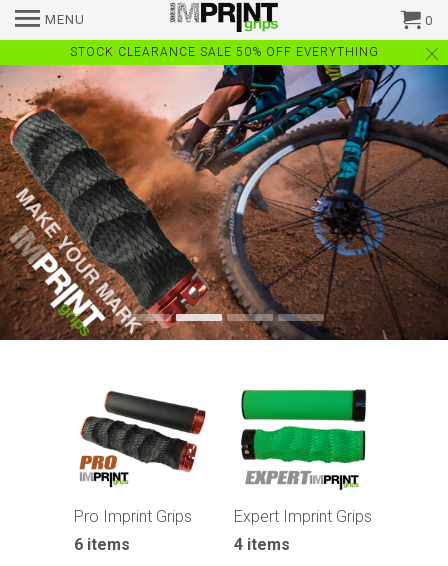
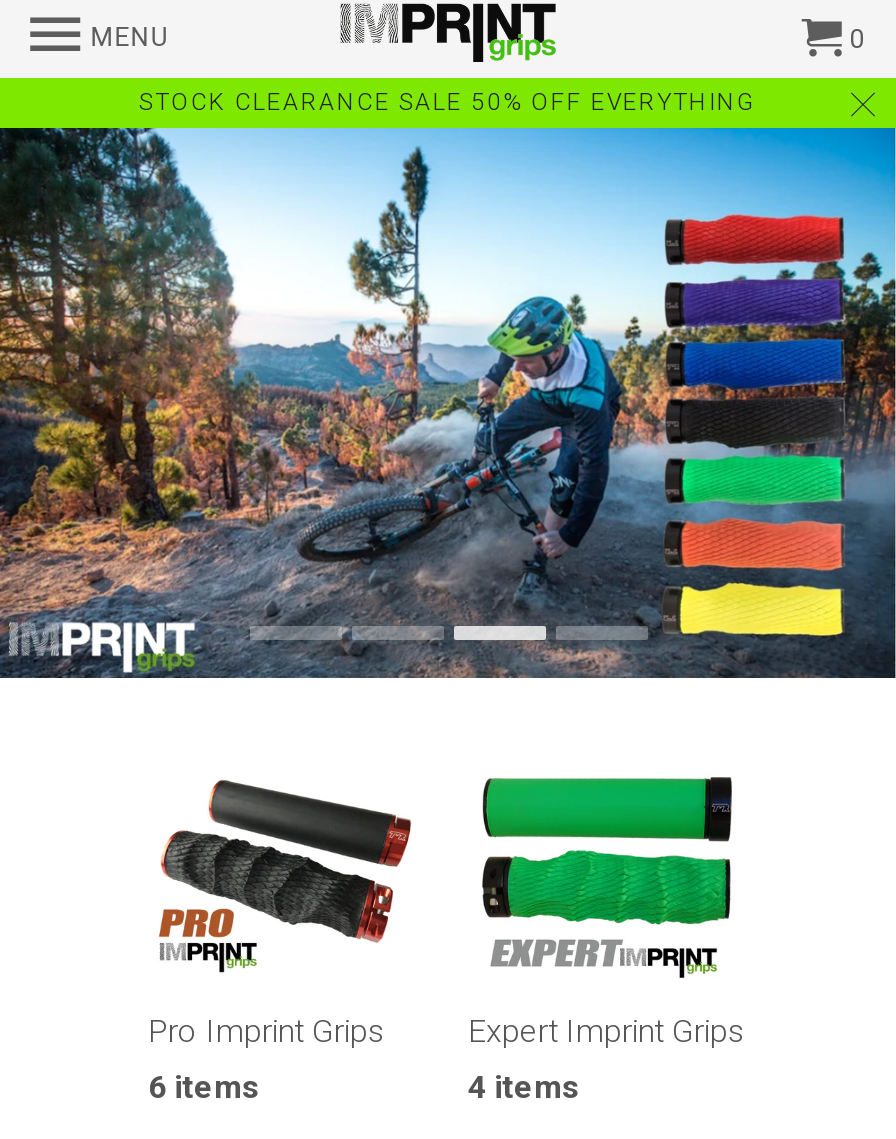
[3,64,445,341] [image] -> [6,126,890,680] [image]

